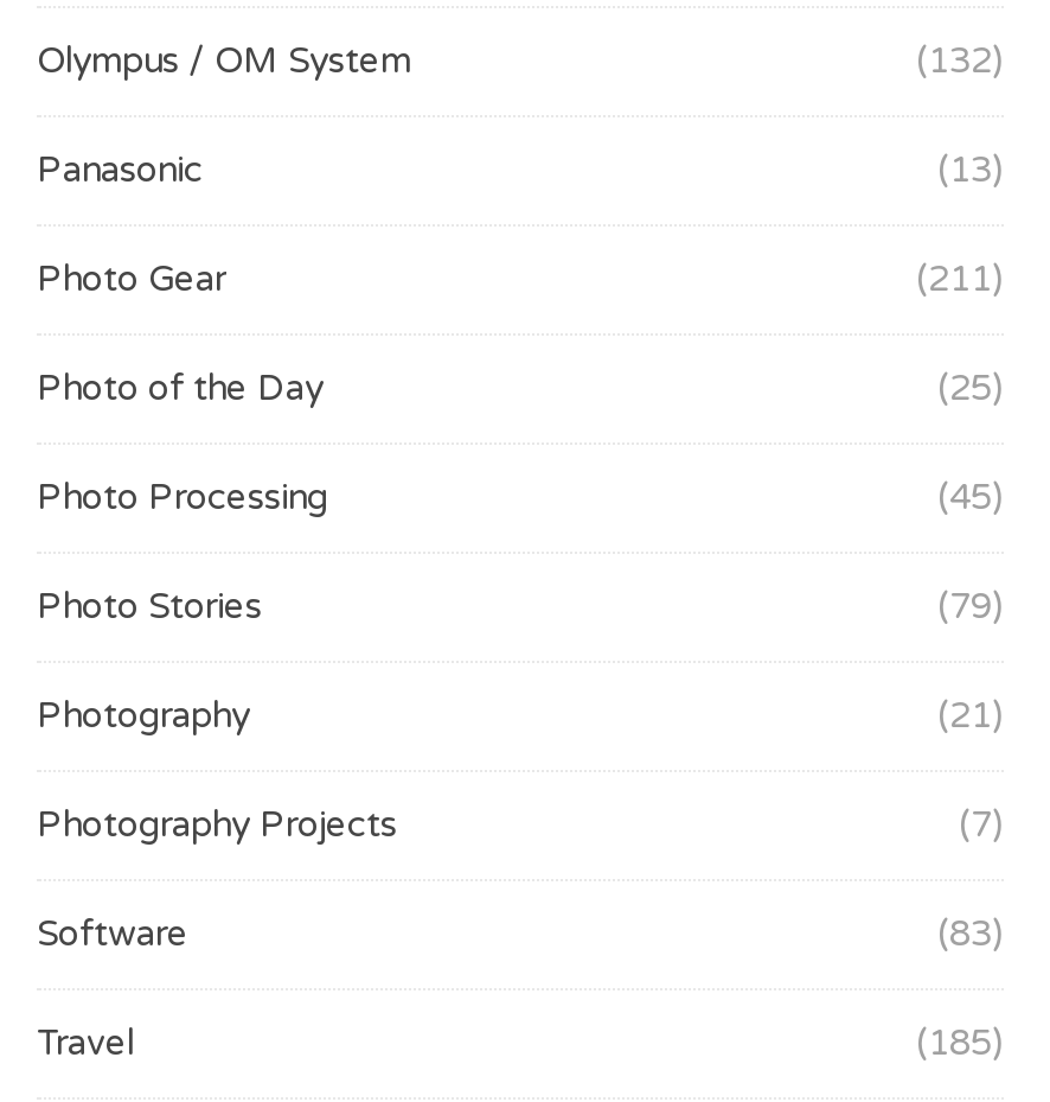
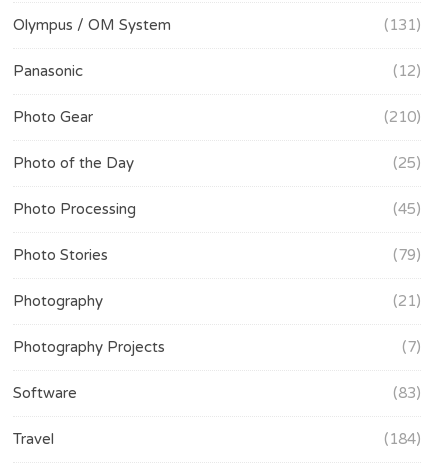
[916,38,1004,81] (132) -> [384,16,421,34] (131)
[937,147,1004,190] (13) -> [393,62,421,80] (12)
[916,256,1004,299] (211) -> [384,108,421,126] (210)
[916,1020,1004,1063] (185) -> [384,430,421,448] (184)

